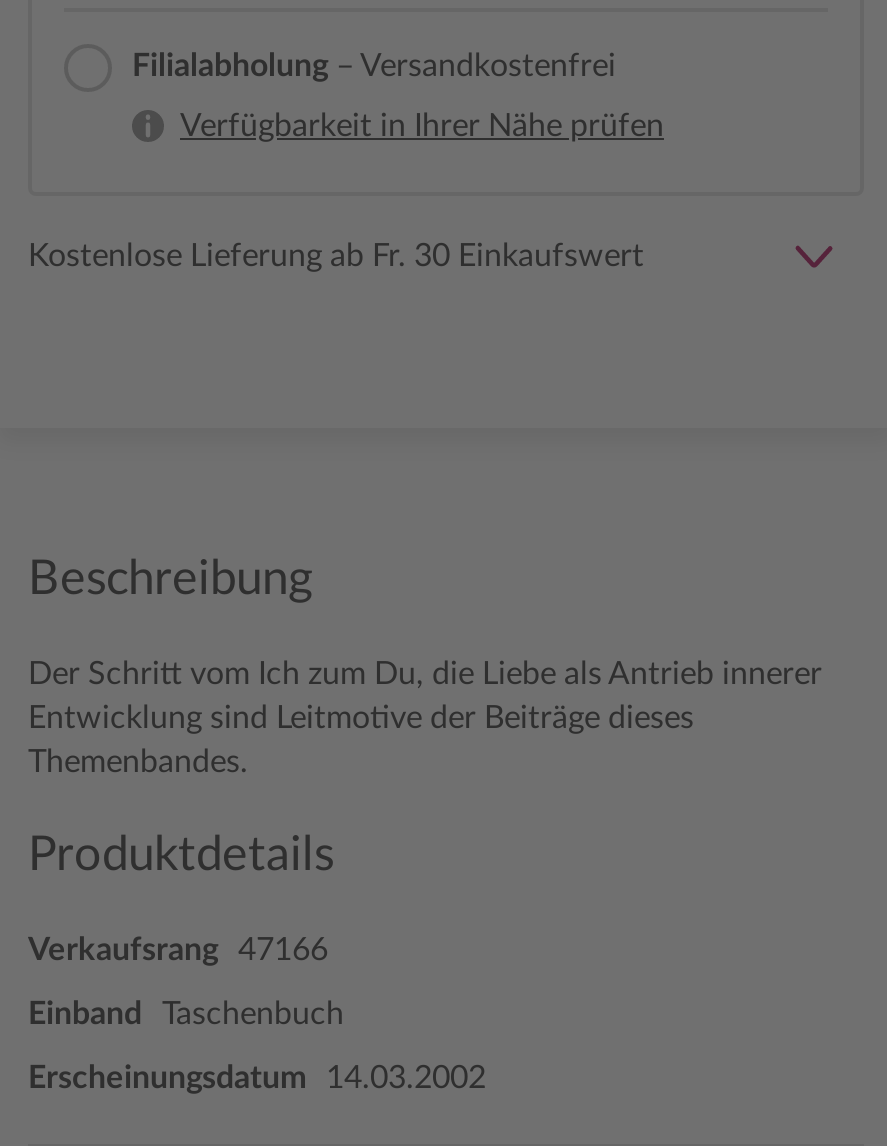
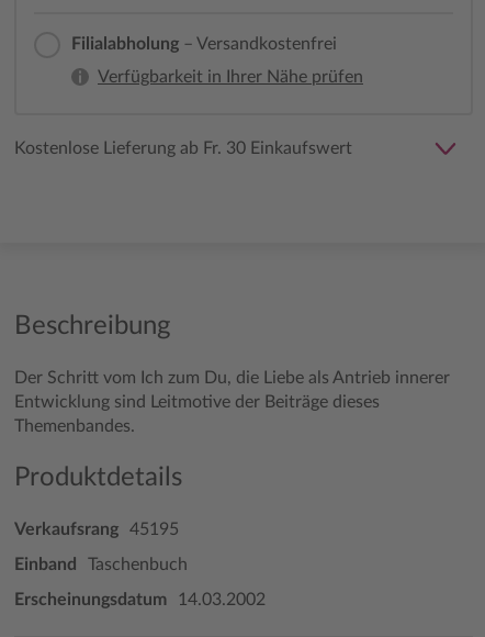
[28,934,328,966] Verkaufsrang 47166 -> [14,521,179,538] Verkaufsrang 45195

